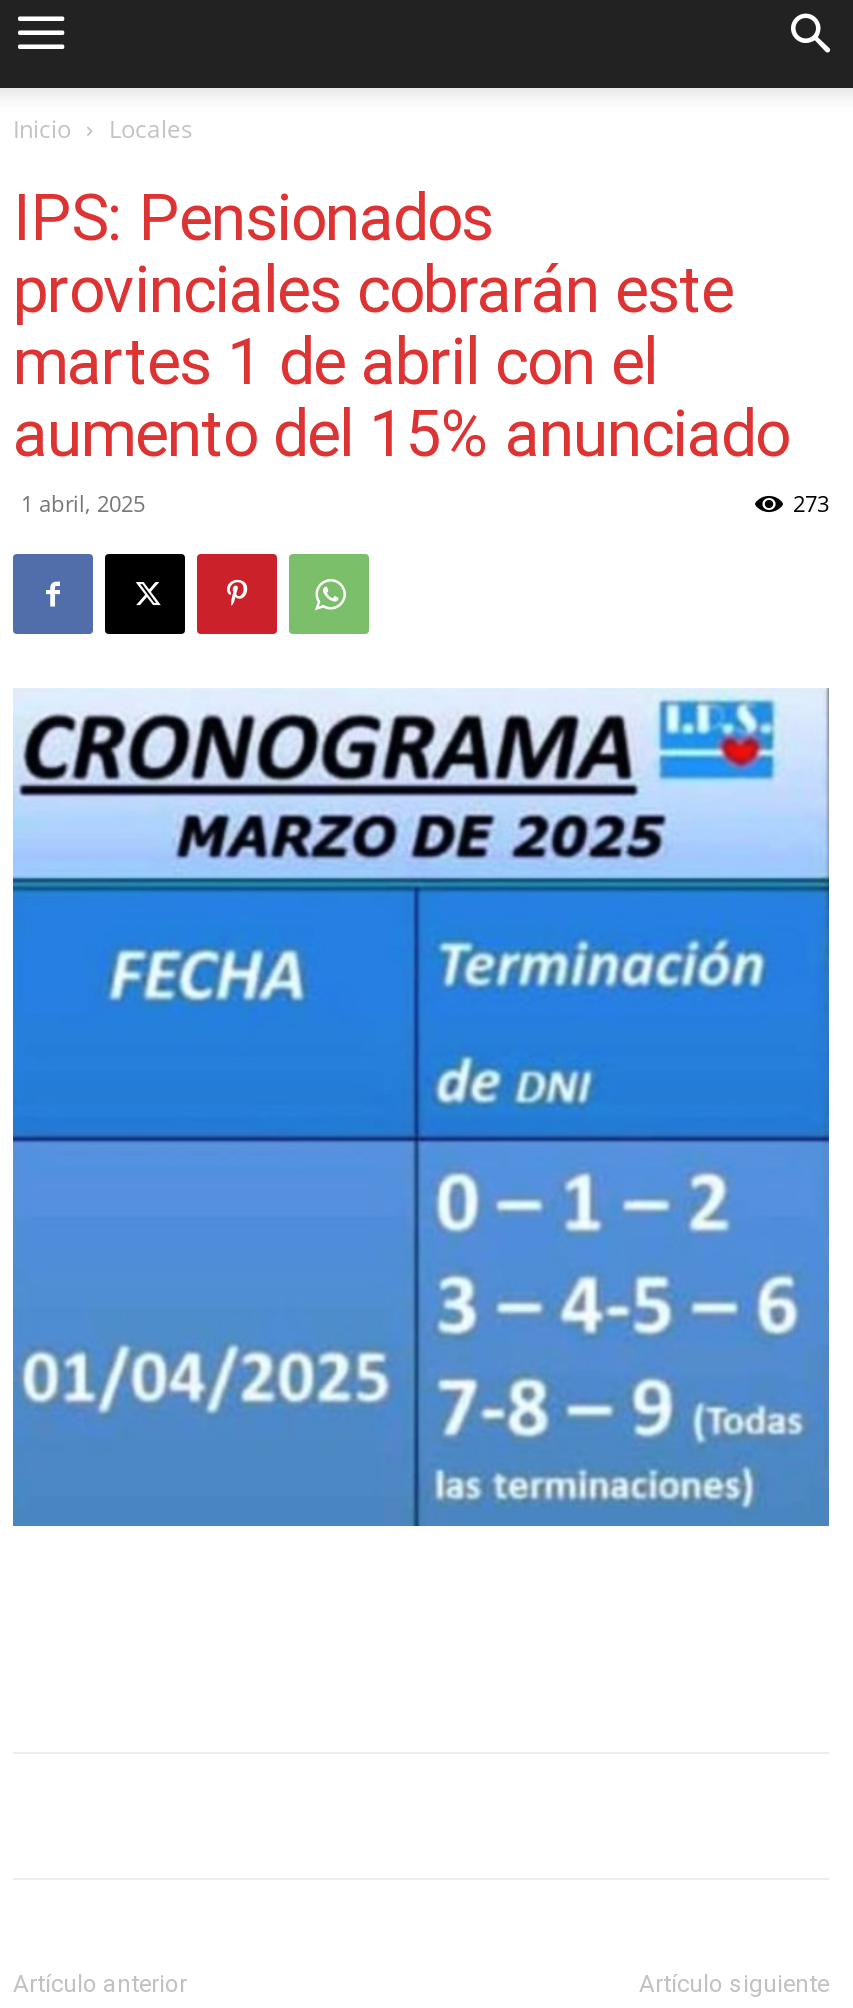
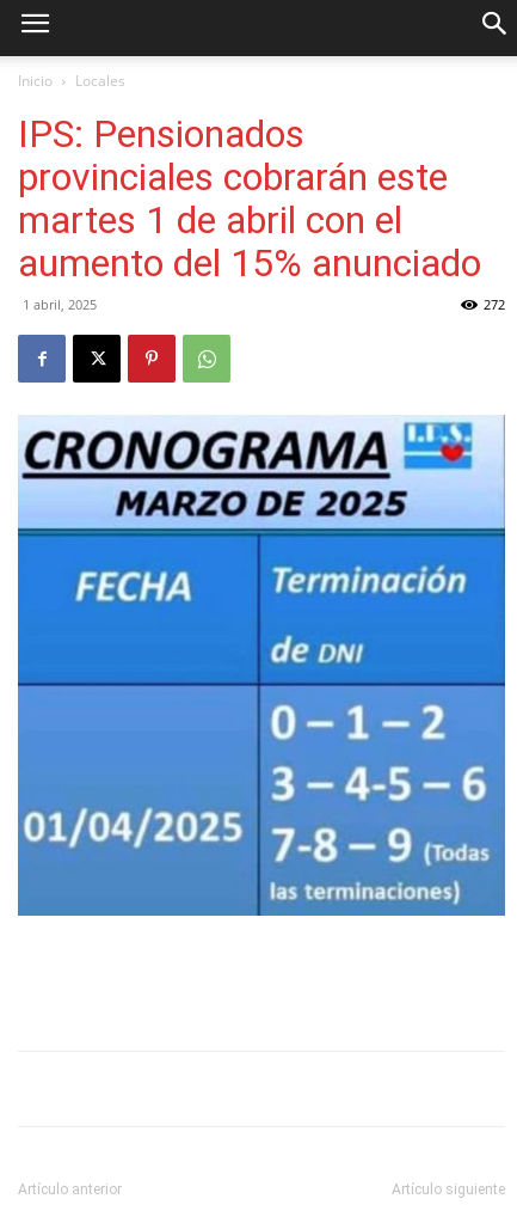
[793,488,829,518] 273 -> [484,296,505,313] 272

